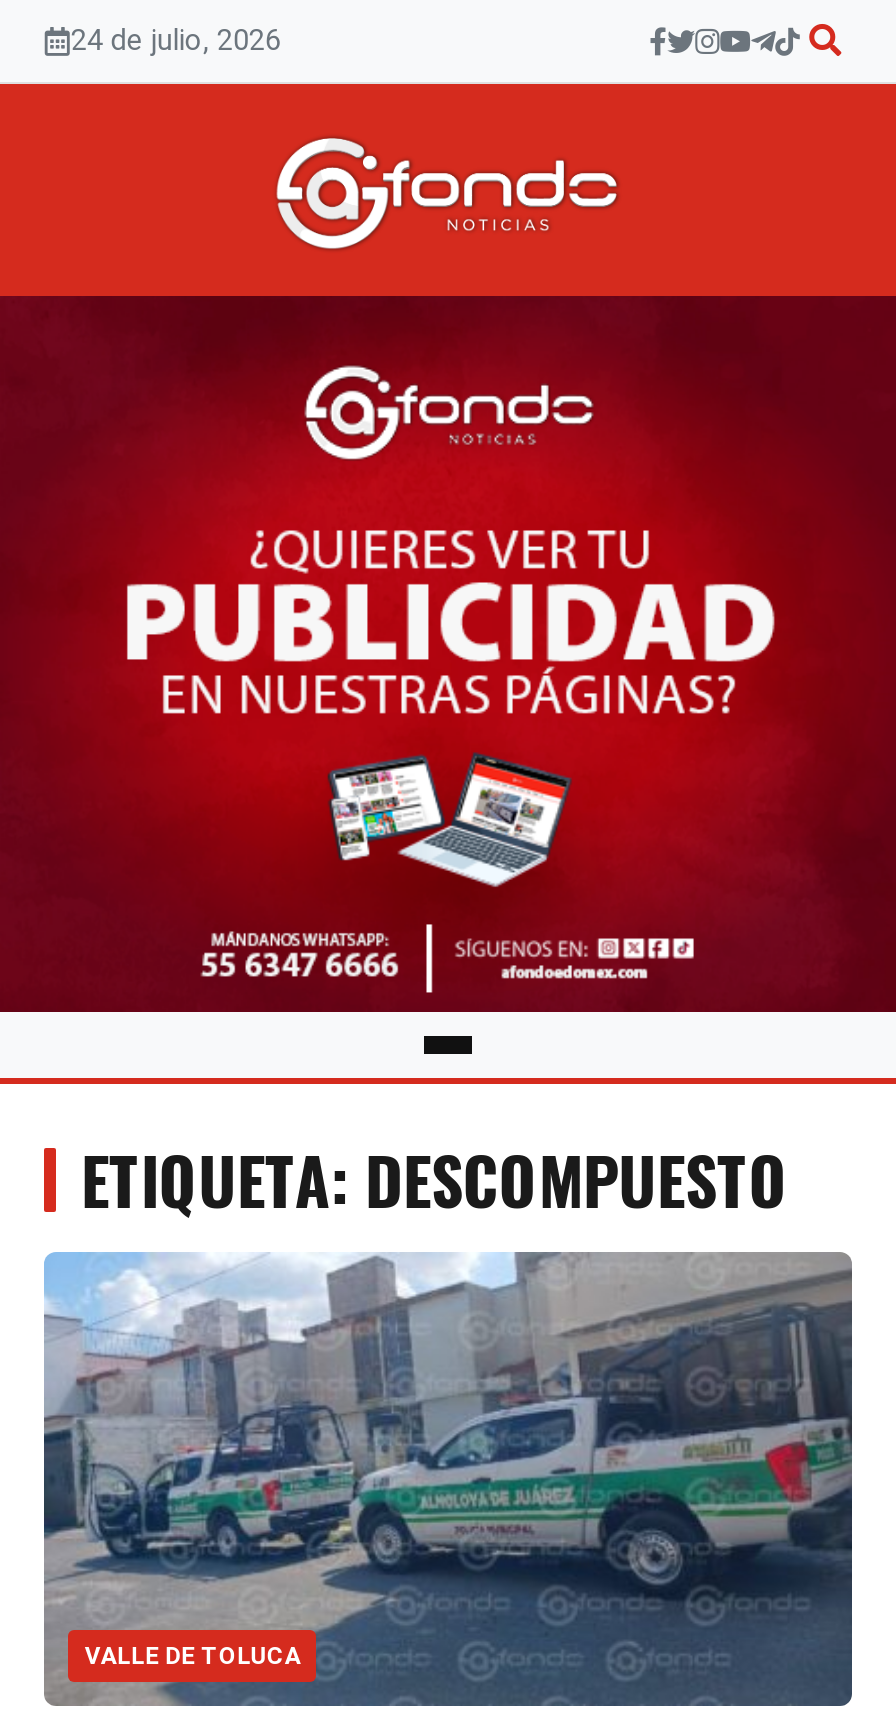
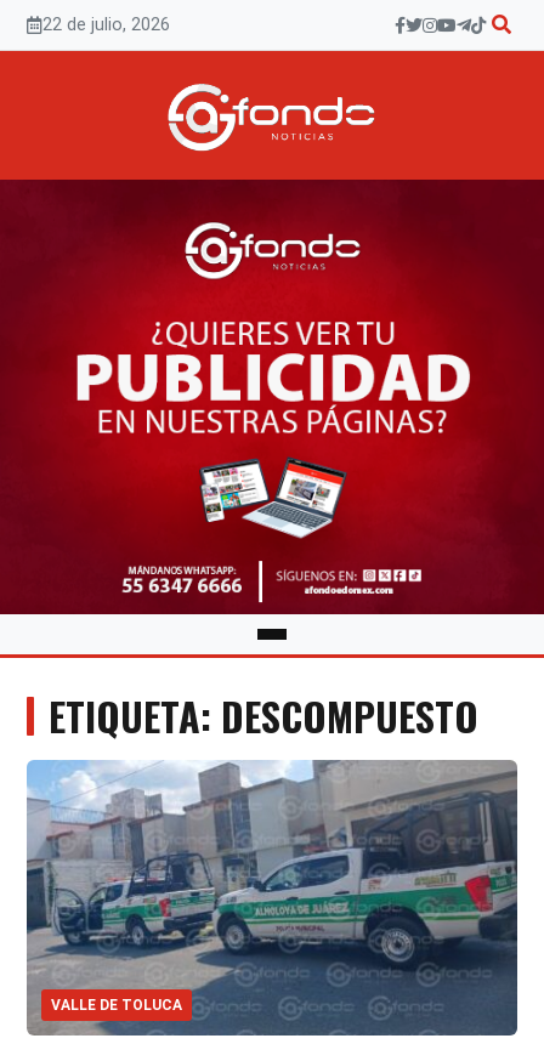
[71,23,281,57] 24 de julio, 2026 -> [43,14,170,35] 22 de julio, 2026

